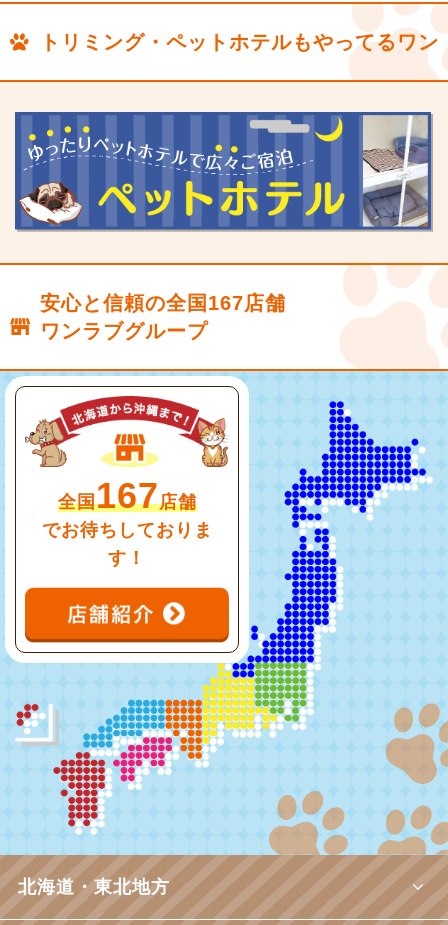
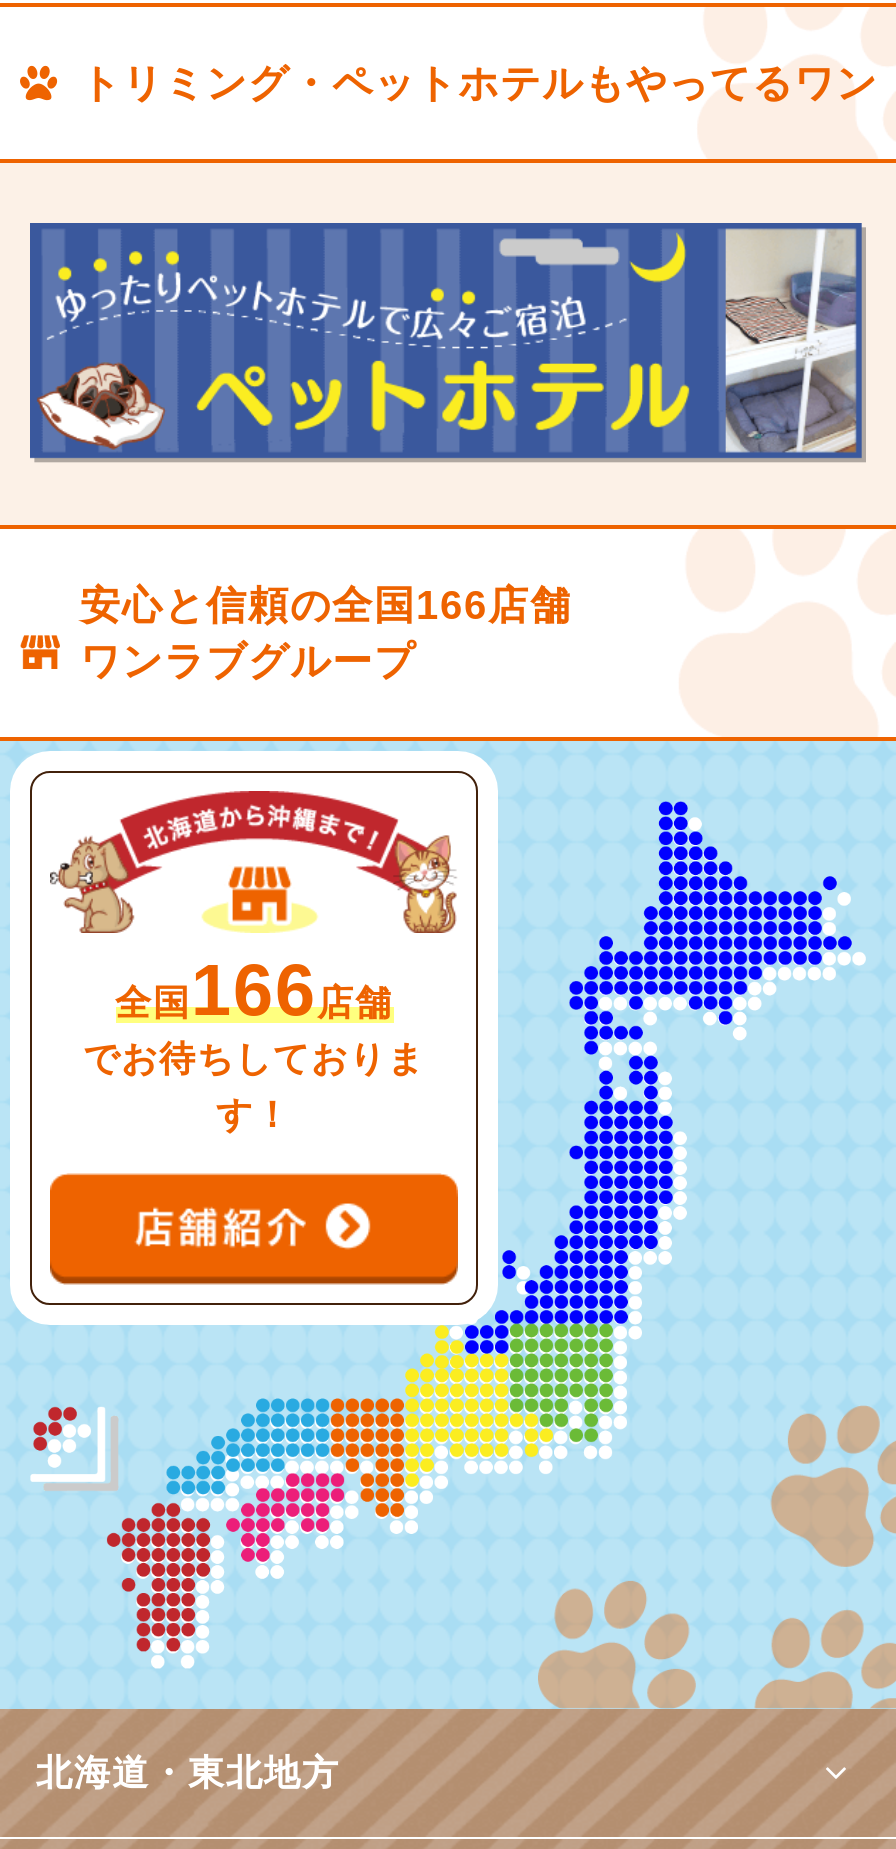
[40,292,286,314] 安心と信頼の全国167店舗 -> [80,584,572,628] 安心と信頼の全国166店舗
[57,476,196,516] 全国167店舗 -> [115,951,393,1031] 全国166店舗

